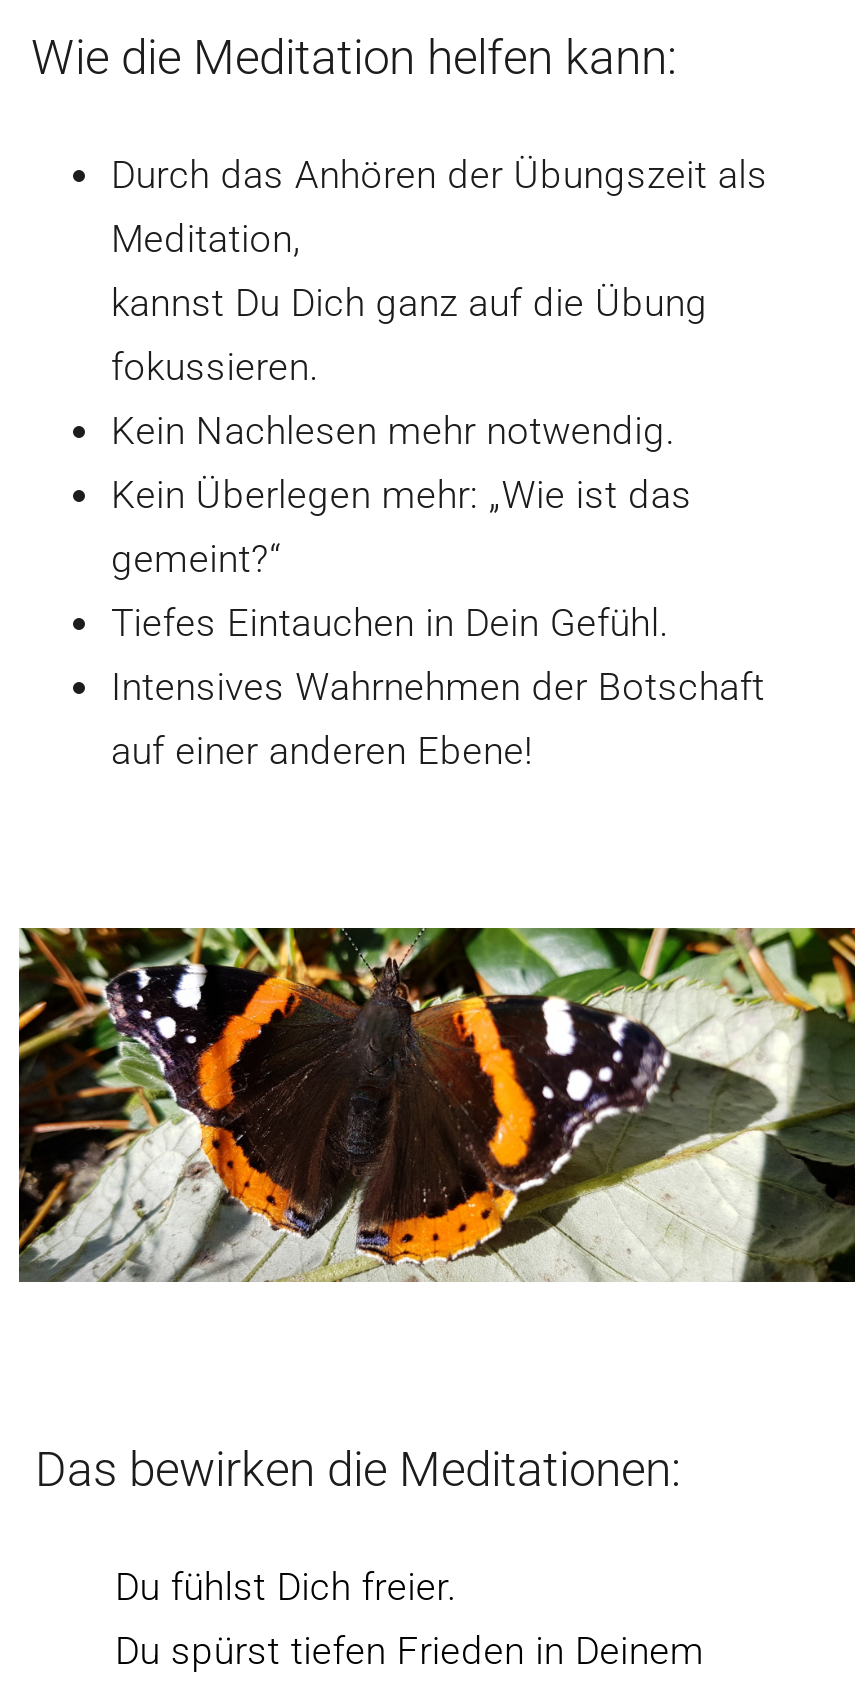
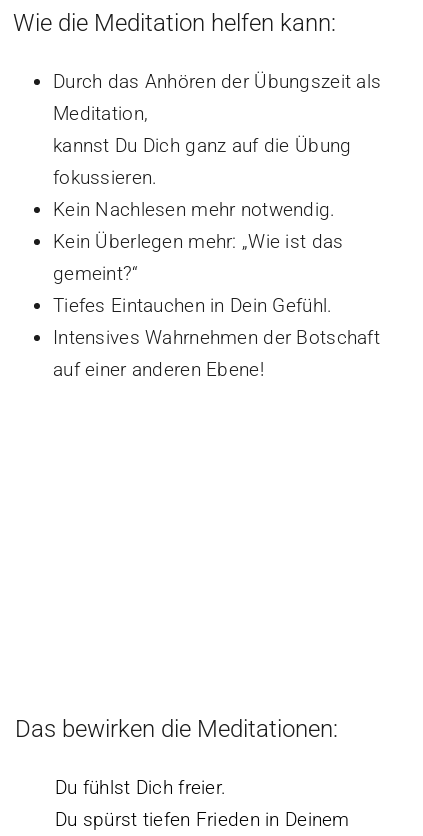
[17,926,857,1284] [image] -> none

